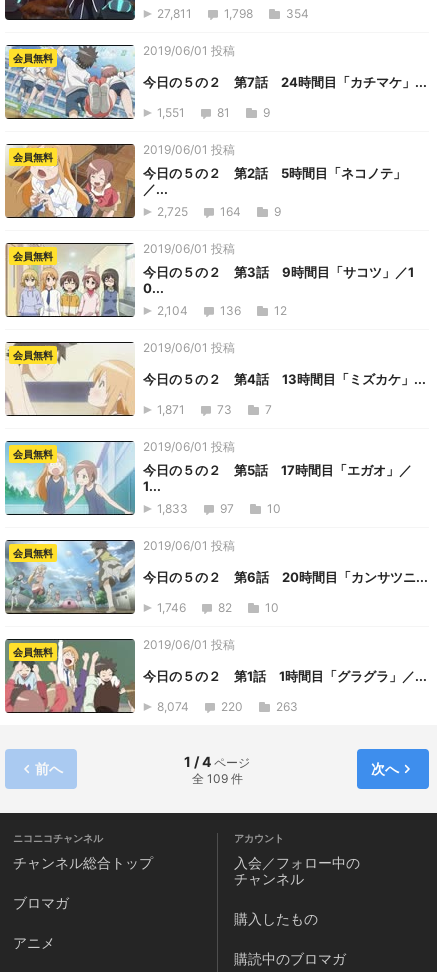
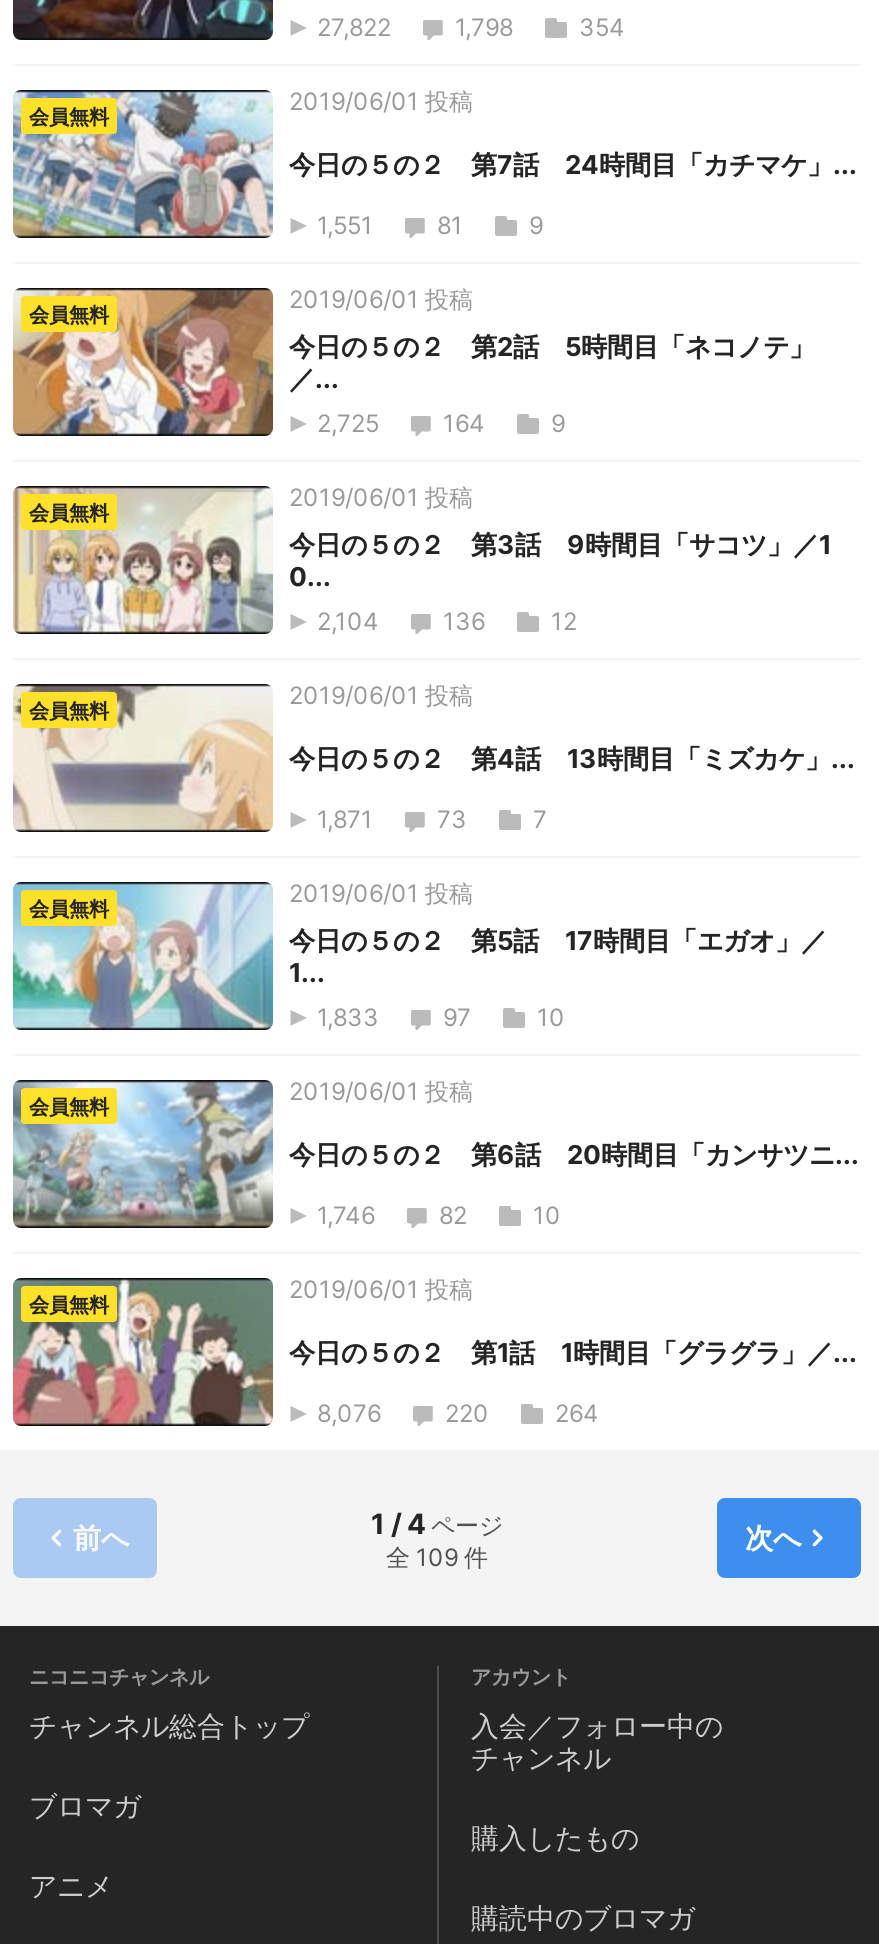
[157,6,192,21] 27,811 -> [317,12,391,42] 27,822
[157,699,189,714] 8,074 -> [317,1398,381,1428] 8,076
[276,699,298,714] 263 -> [555,1398,599,1428] 264

